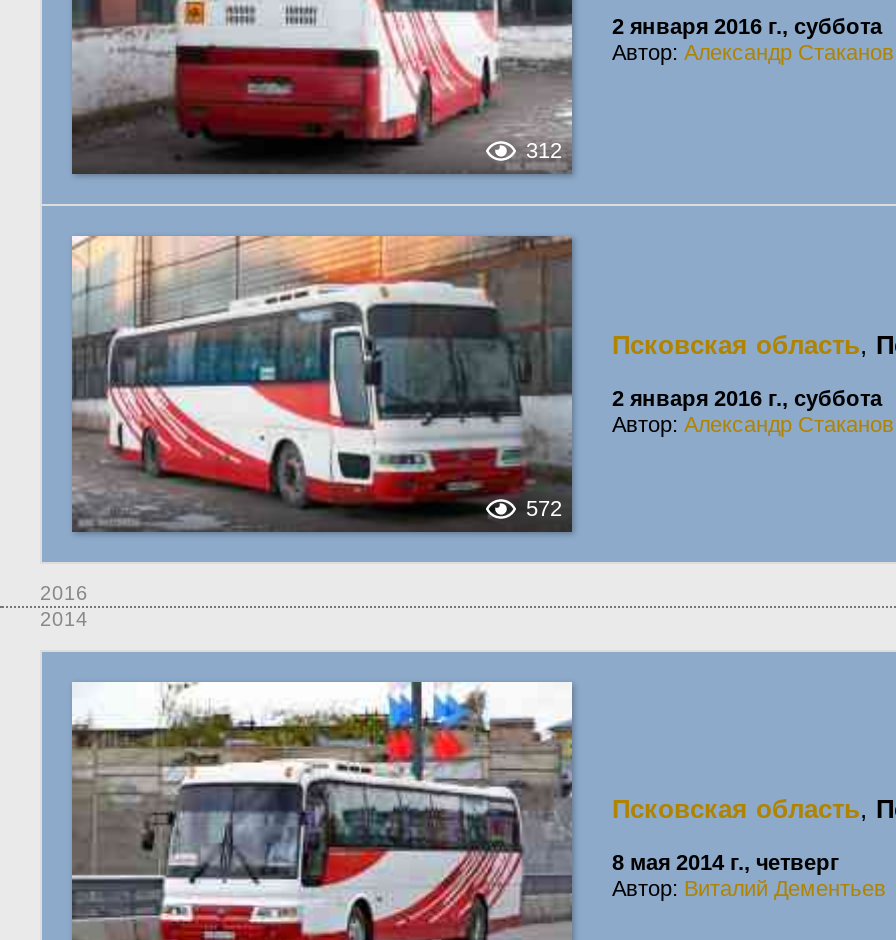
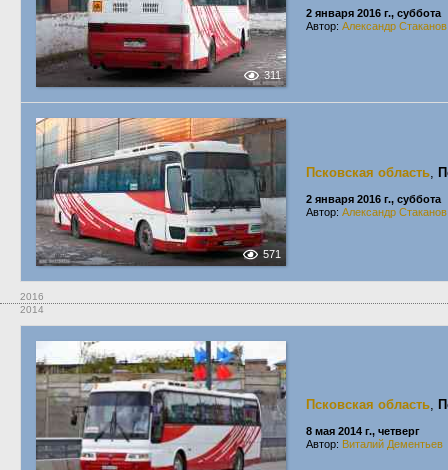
[526,138,562,162] 312 -> [264,69,281,81] 311
[526,496,562,520] 572 -> [263,248,281,260] 571

